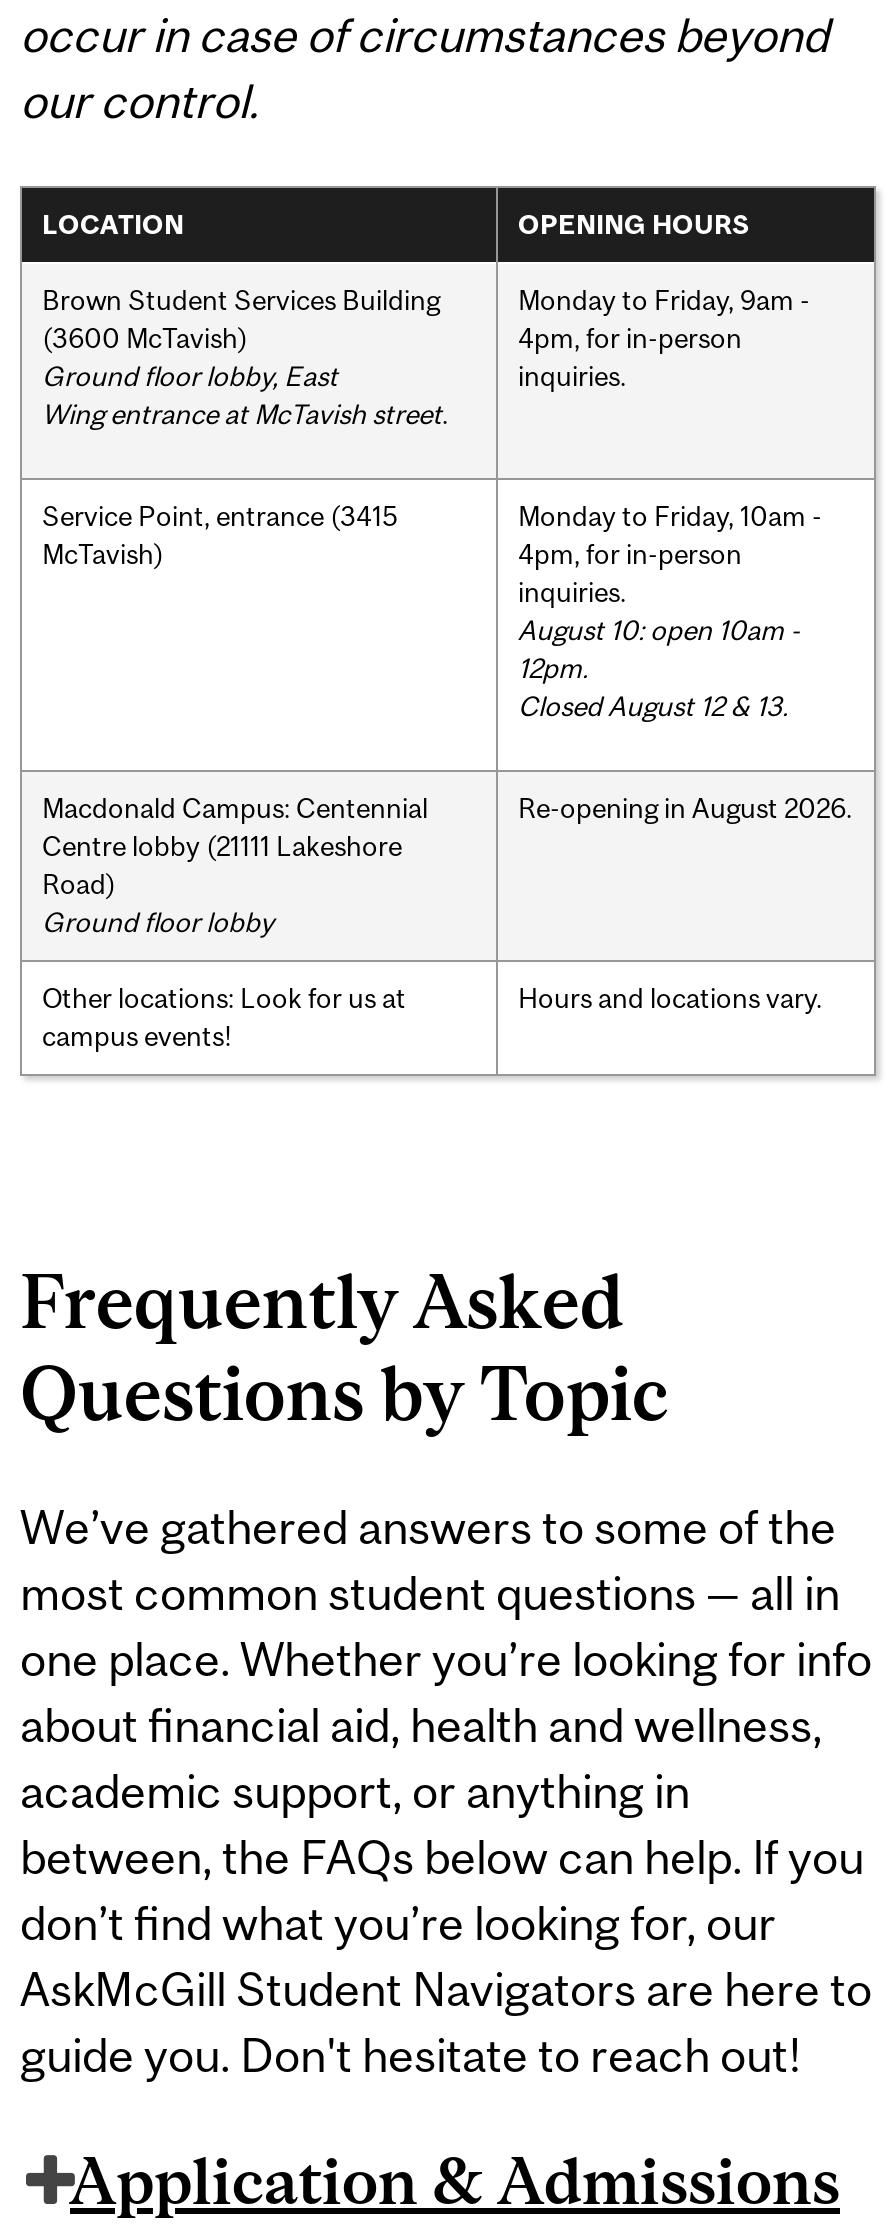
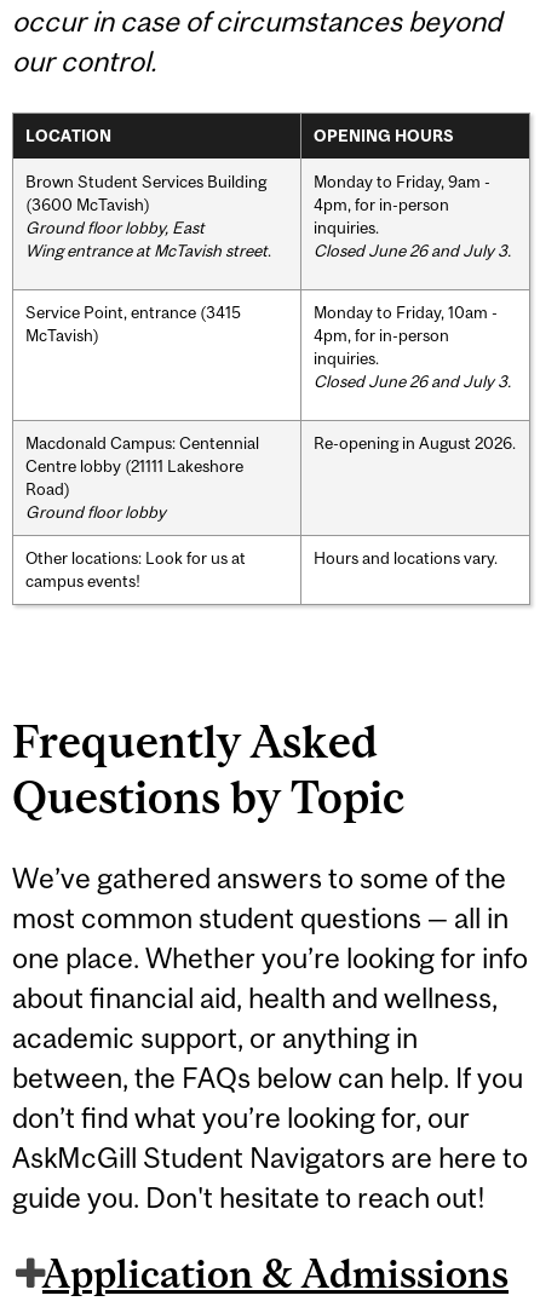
none -> [314,240,511,260] Closed June 26 and July 3.
[518,613,800,721] August 10: open 10am - | 12pm. | Closed August 12 & 13. -> [314,371,511,390] Closed June 26 and July 3.

